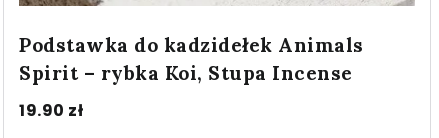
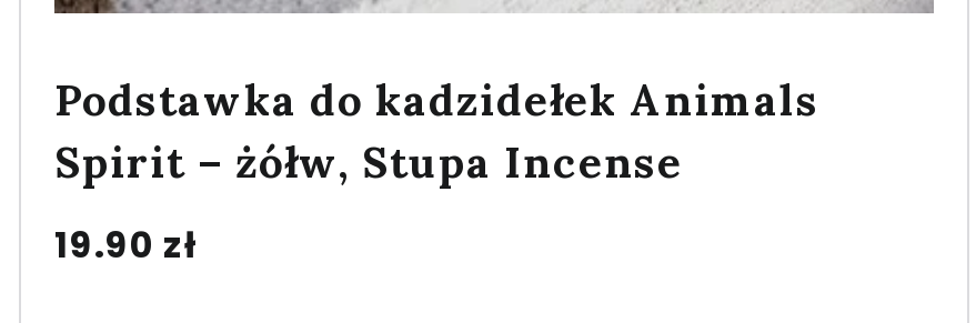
[19,61,352,85] Spirit – rybka Koi, Stupa Incense -> [54,136,683,190] Spirit – żółw, Stupa Incense

